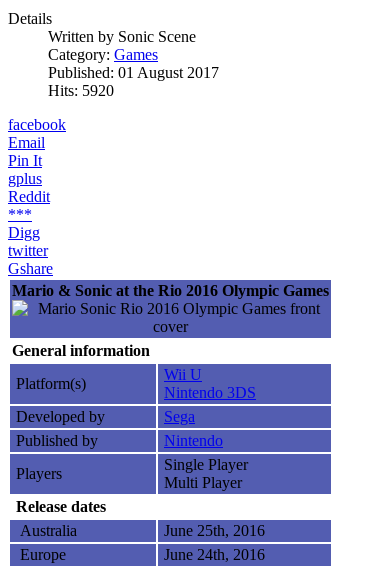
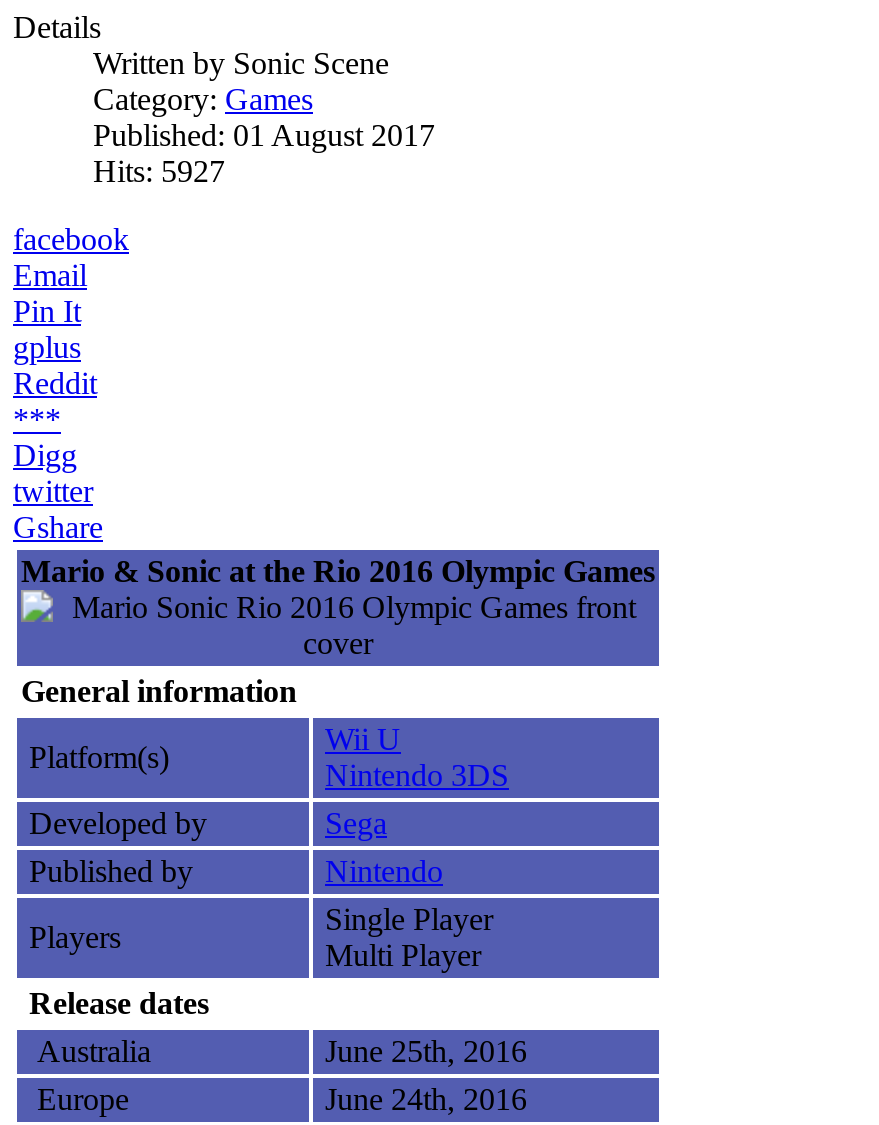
[48,82,114,99] Hits: 5920 -> [93,154,225,188] Hits: 5927

